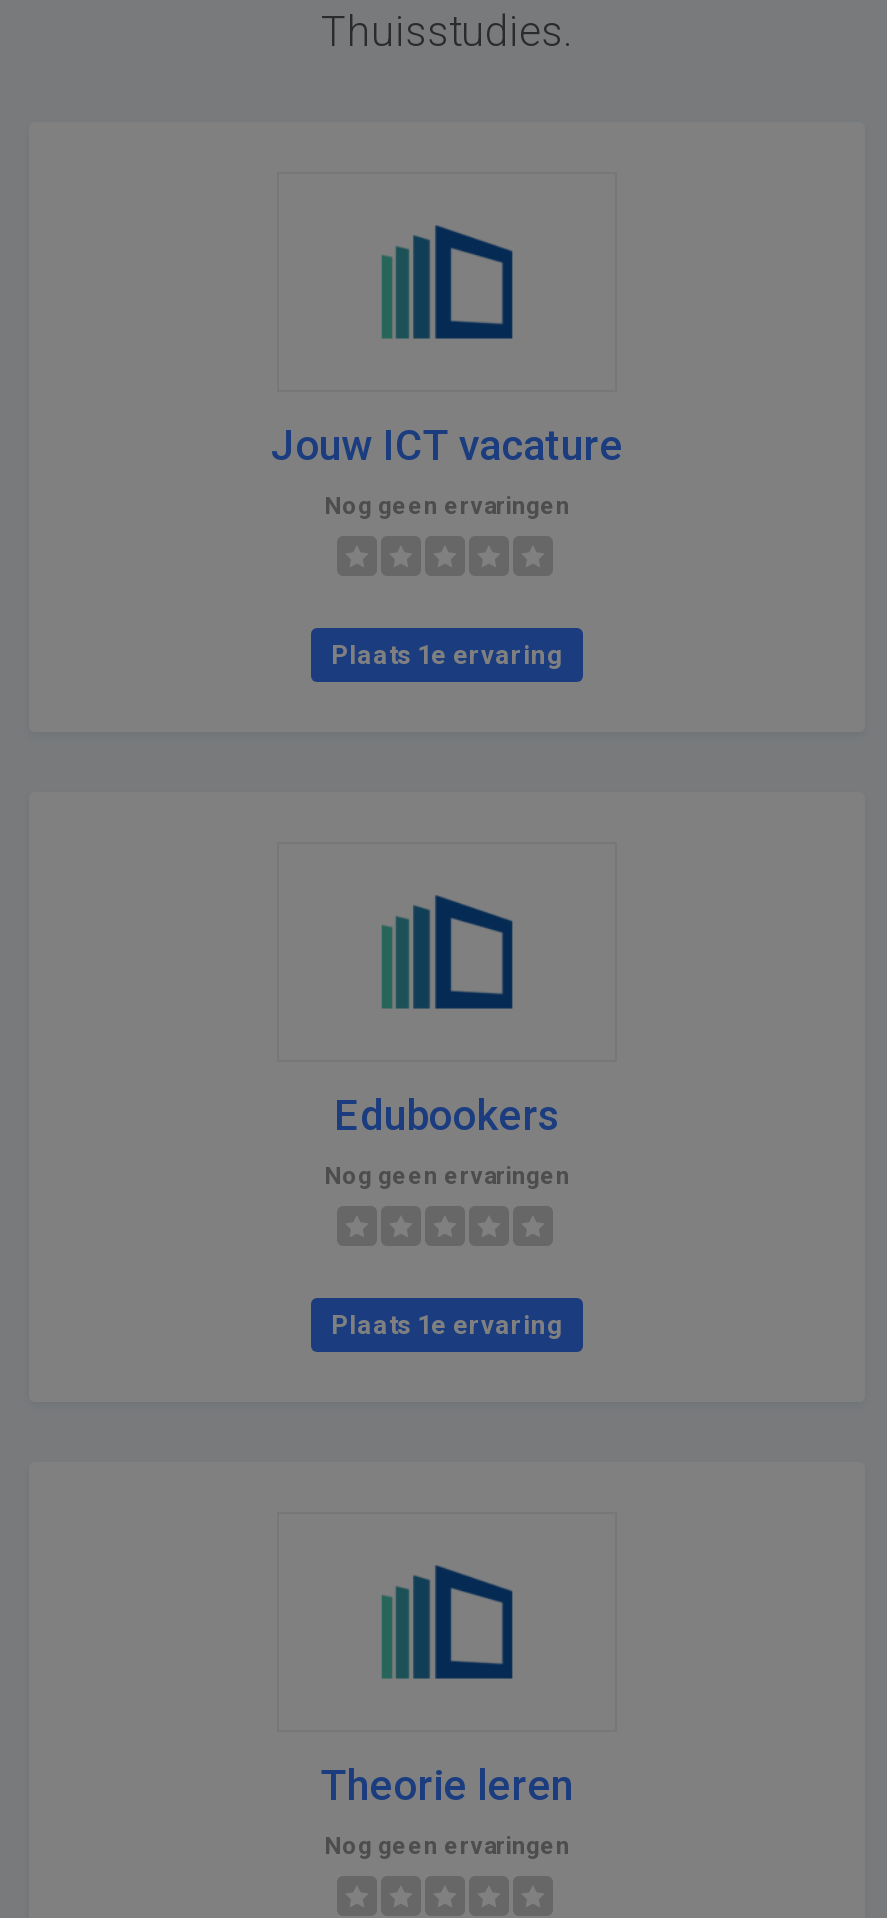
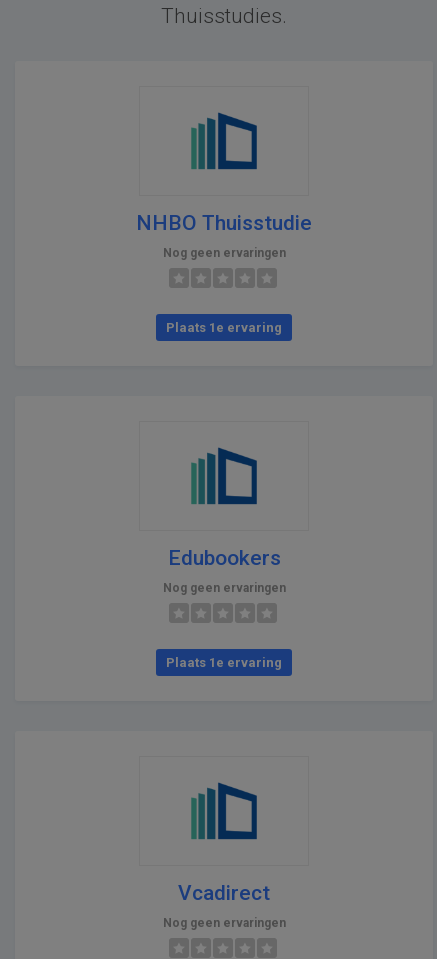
[271,422,623,470] Jouw ICT vacature -> [136,211,312,235] NHBO Thuisstudie
[321,1762,573,1810] Theorie leren -> [178,881,270,905] Vcadirect

